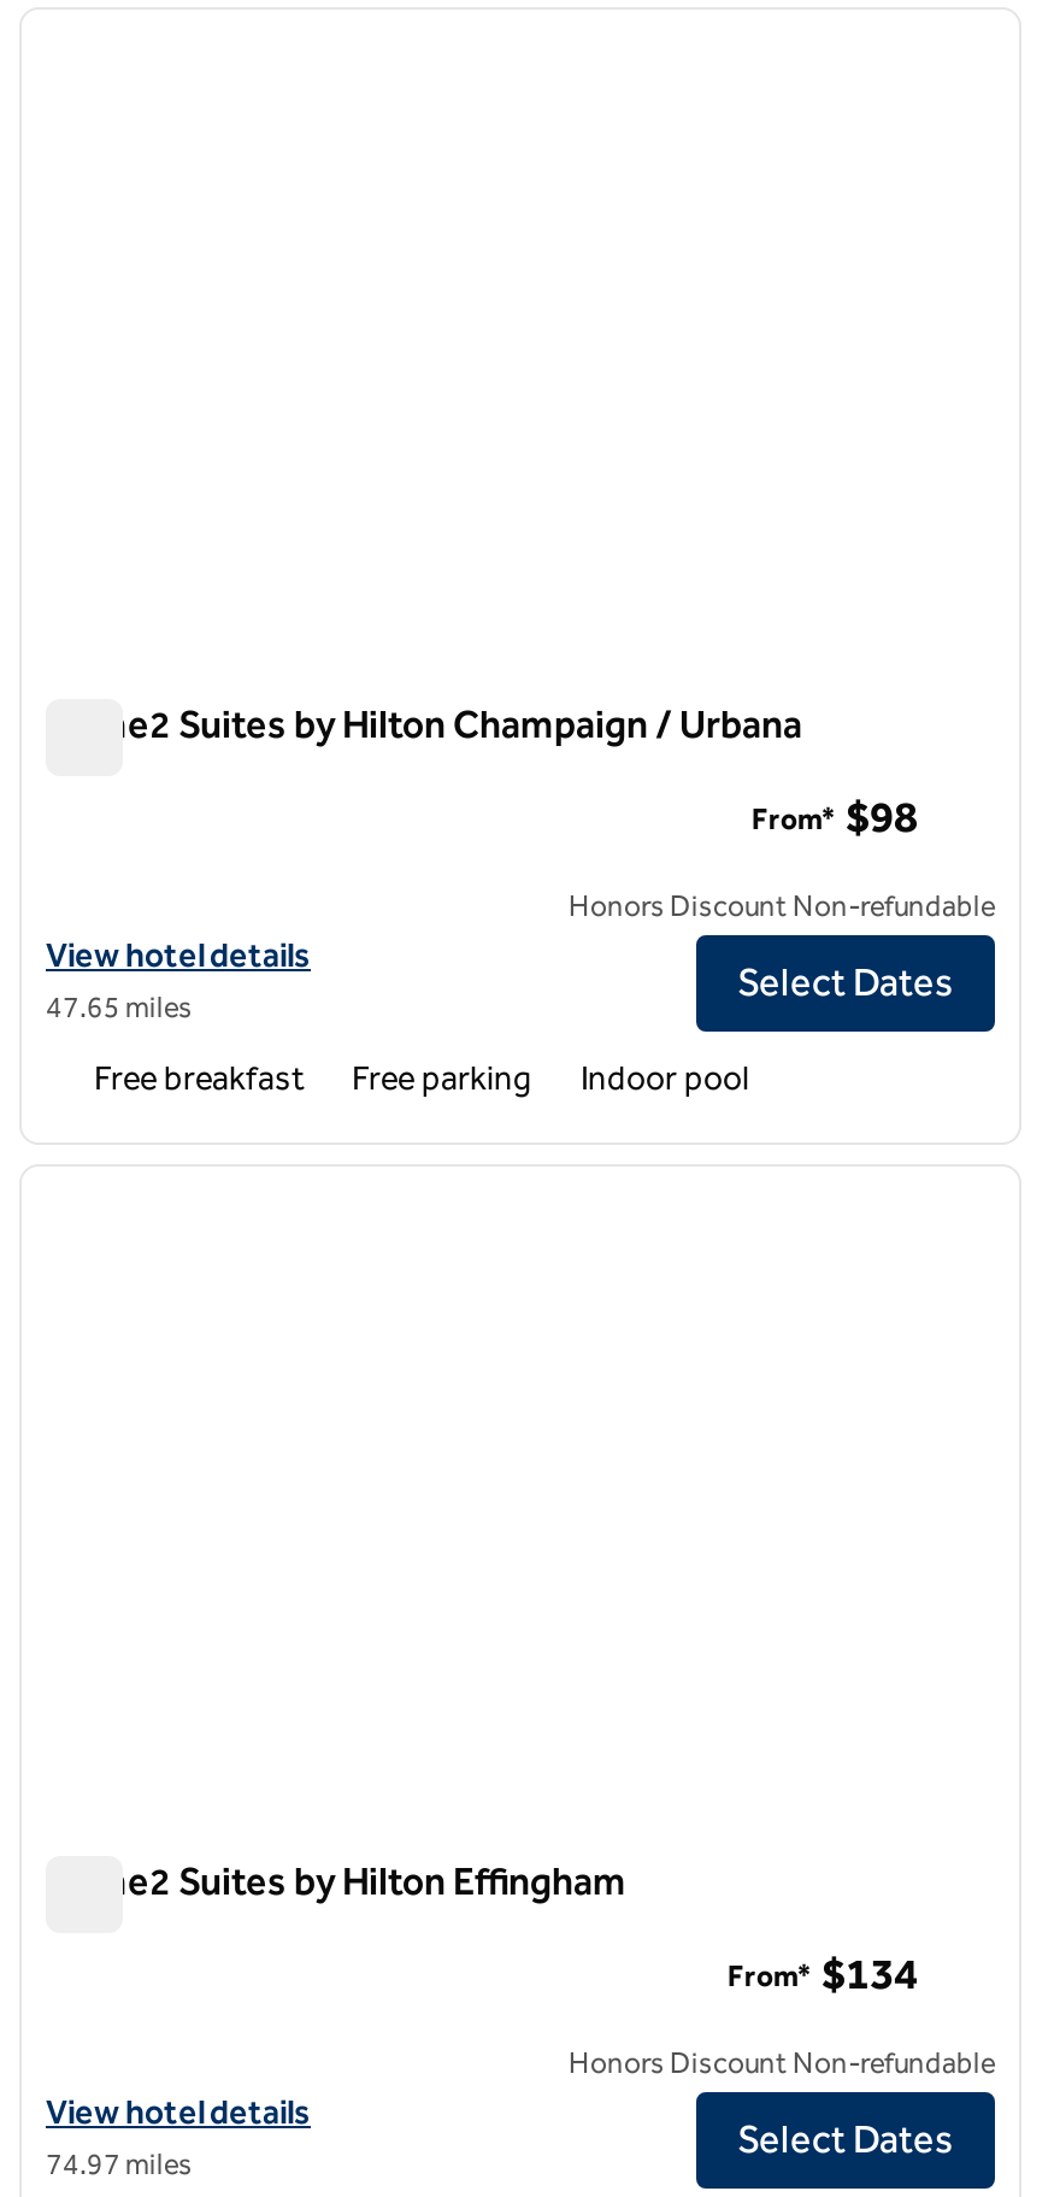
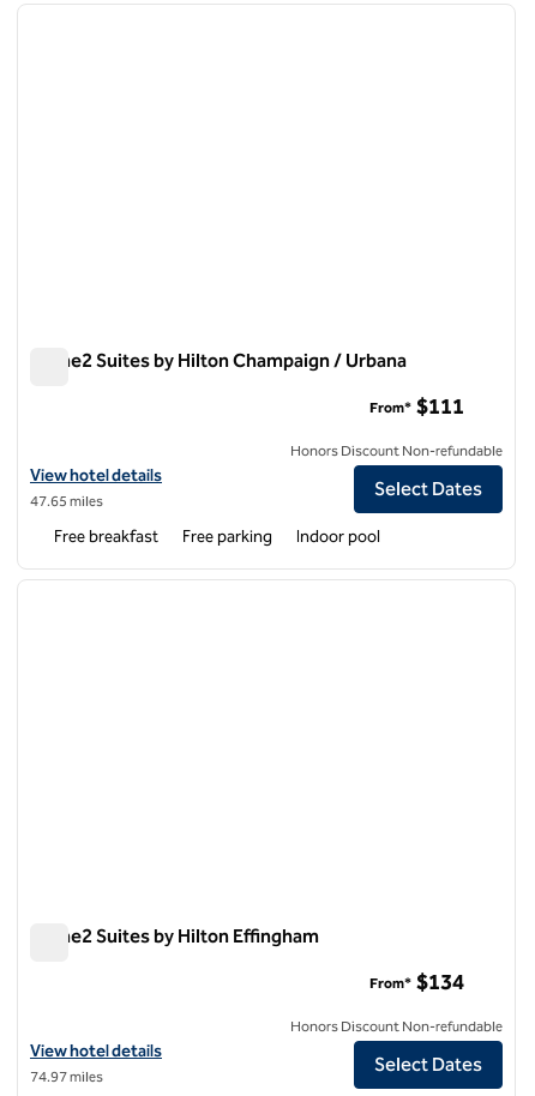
[752,792,918,845] From* $98 -> [369,394,464,420] From* $111

